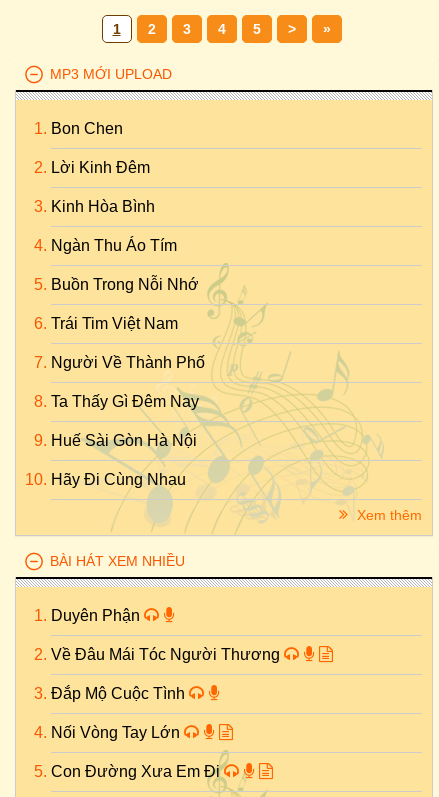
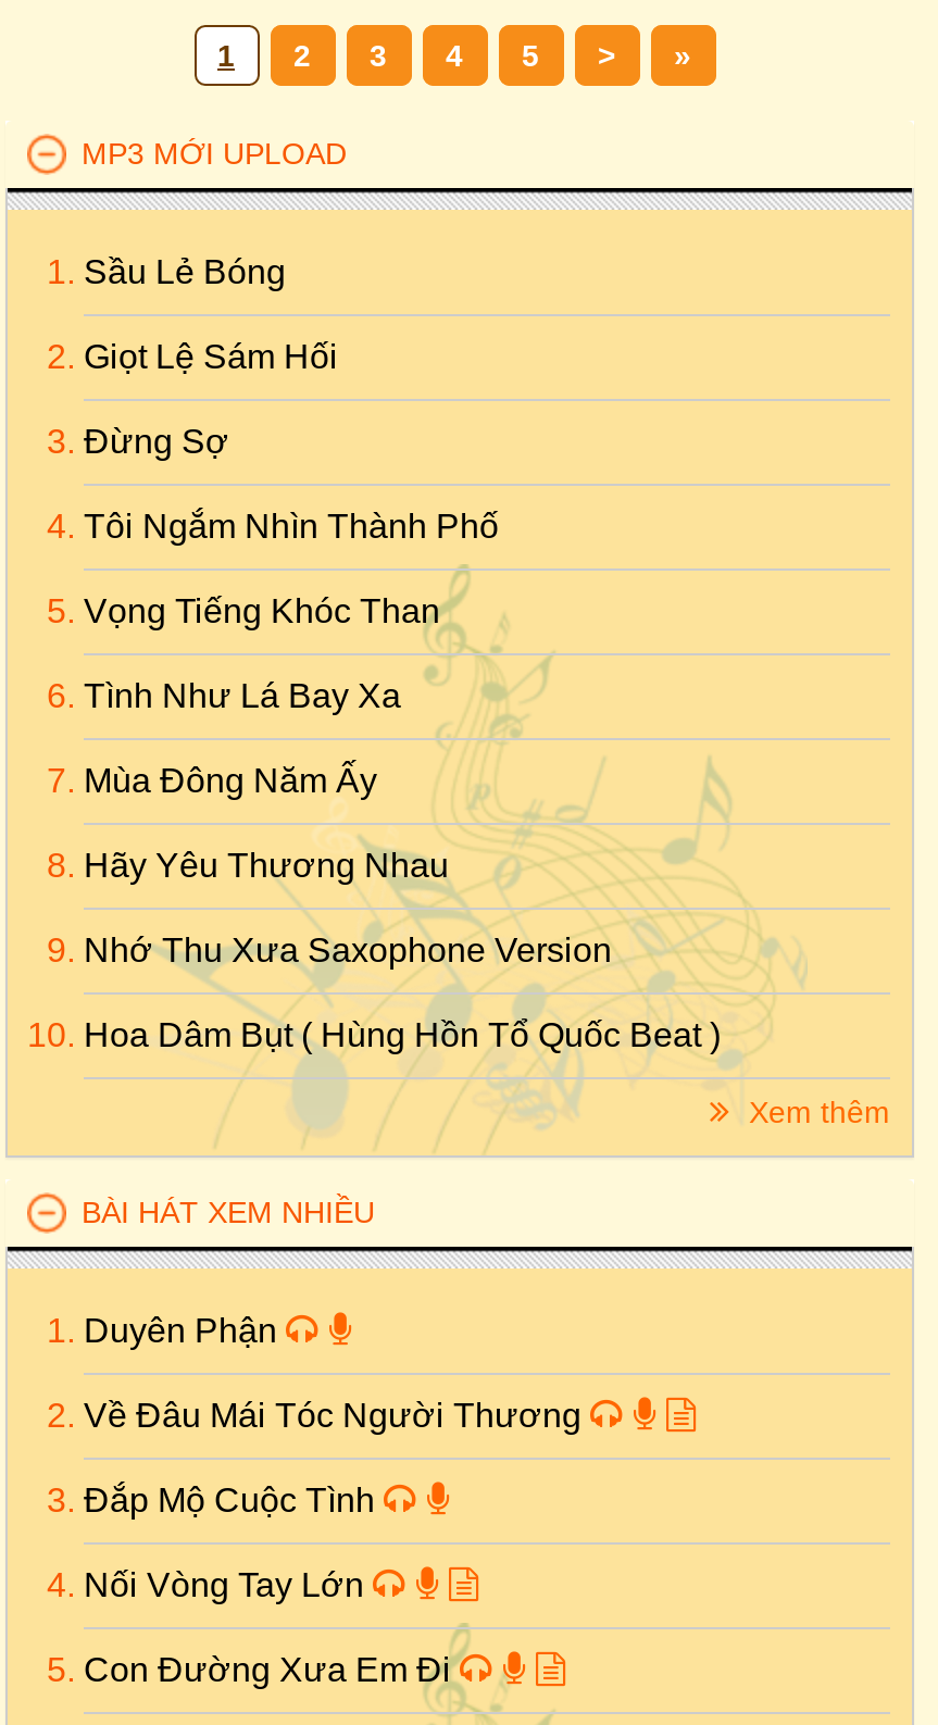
[51,120,123,137] Bon Chen -> [84,253,286,290] Sầu Lẻ Bóng
[51,159,150,176] Lời Kinh Đêm -> [84,338,338,375] Giọt Lệ Sám Hối
[51,198,155,215] Kinh Hòa Bình -> [84,423,229,460] Đừng Sợ
[51,237,177,254] Ngàn Thu Áo Tím -> [84,508,499,545] Tôi Ngắm Nhìn Thành Phố
[51,276,199,293] Buồn Trong Nỗi Nhớ -> [84,592,440,629] Vọng Tiếng Khóc Than
[51,315,178,332] Trái Tim Việt Nam -> [84,677,401,714] Tình Như Lá Bay Xa
[51,354,205,371] Người Về Thành Phố -> [84,762,377,799] Mùa Đông Năm Ấy
[51,393,199,410] Ta Thấy Gì Đêm Nay -> [84,847,449,884] Hãy Yêu Thương Nhau
[51,432,197,449] Huế Sài Gòn Hà Nội -> [84,932,612,968] Nhớ Thu Xưa Saxophone Version
[51,471,186,488] Hãy Đi Cùng Nhau -> [84,1016,721,1053] Hoa Dâm Bụt ( Hùng Hồn Tổ Quốc Beat )

